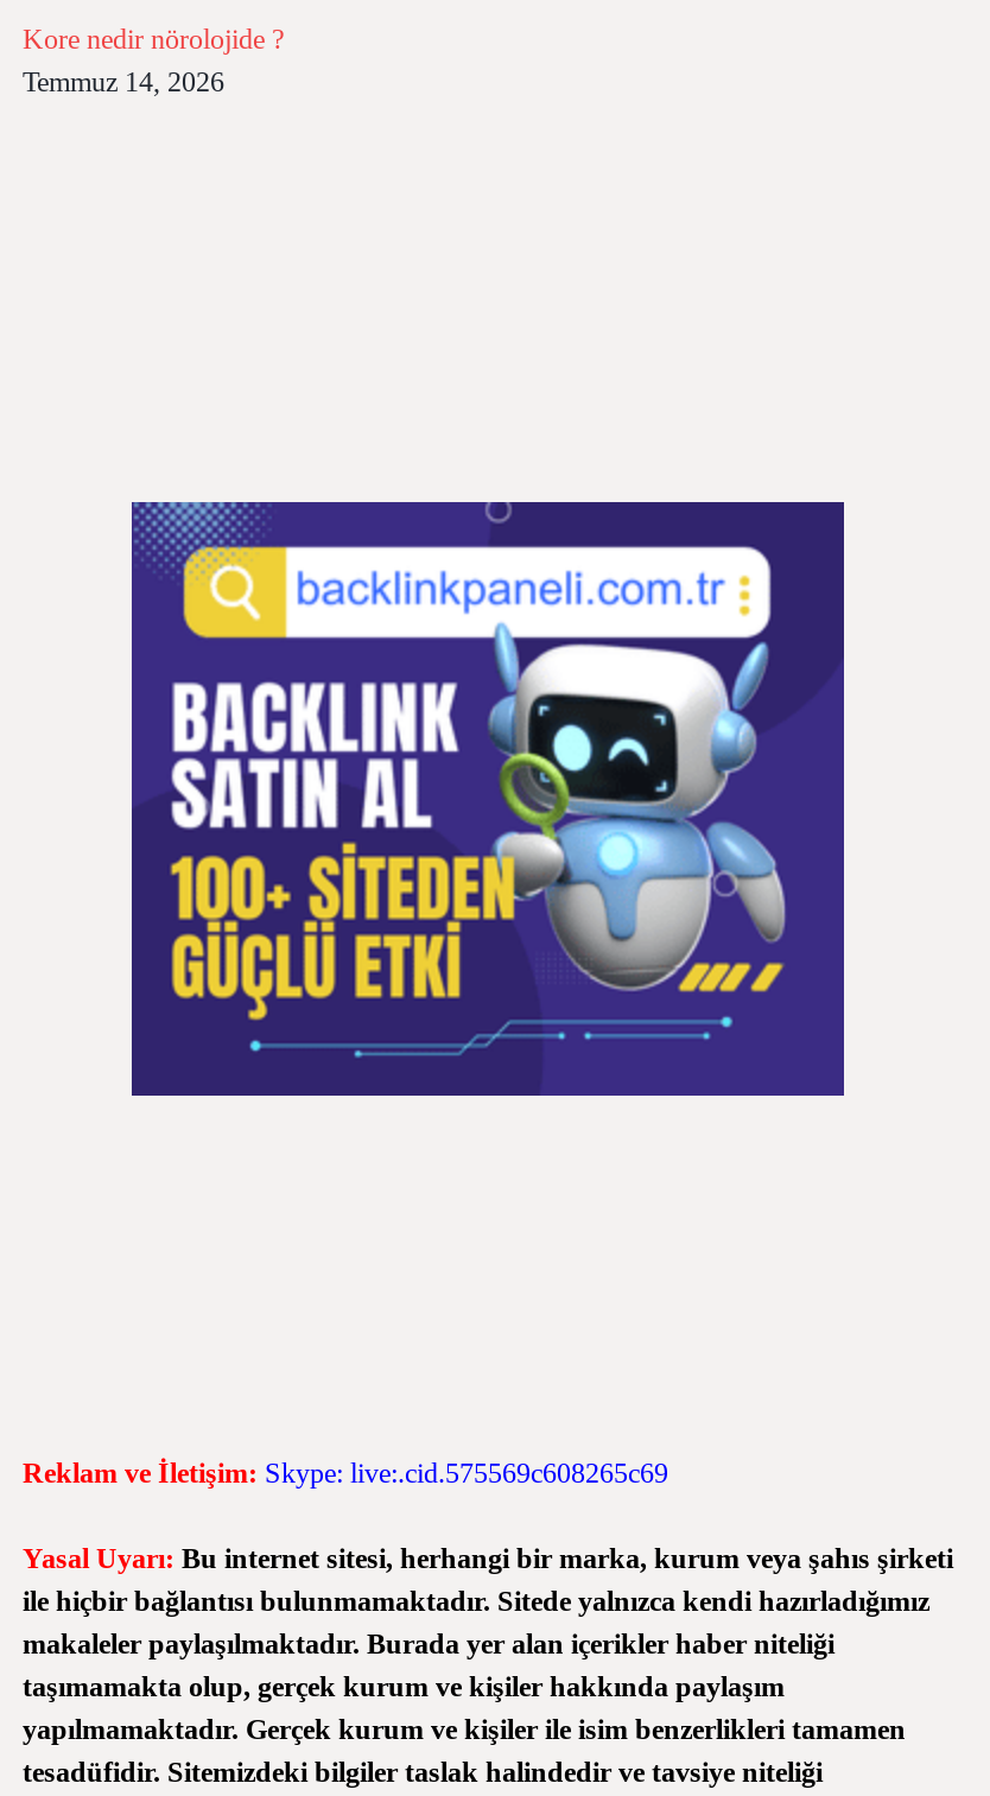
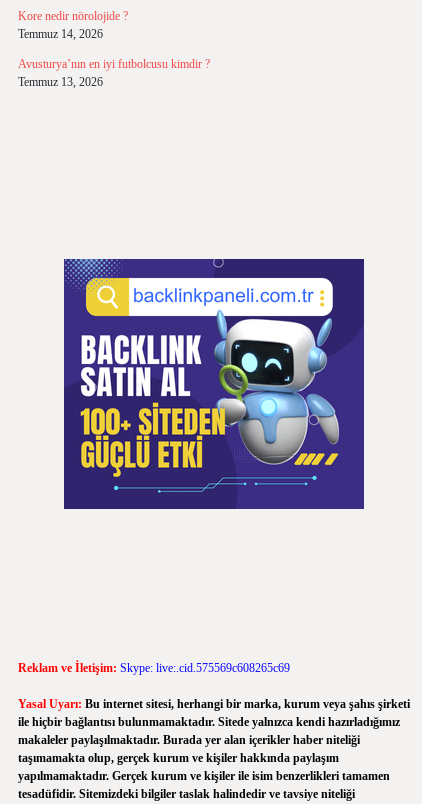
none -> [18,57,210,89] Avusturya’nın en iyi futbolcusu kimdir ? | Temmuz 13, 2026

